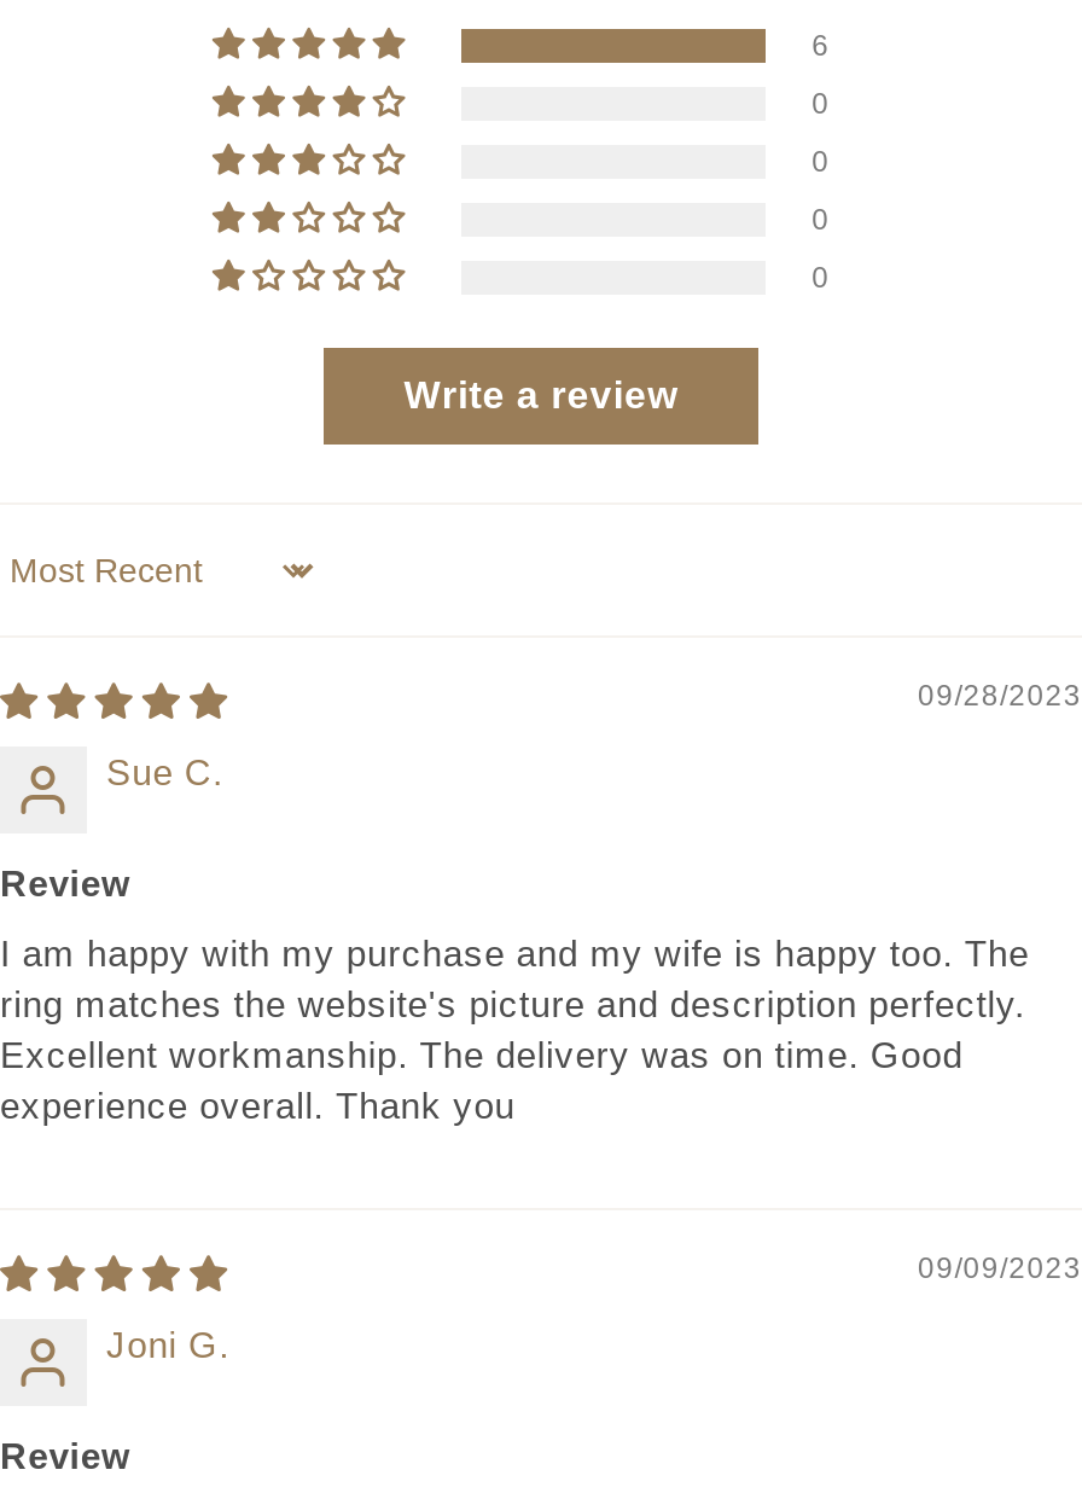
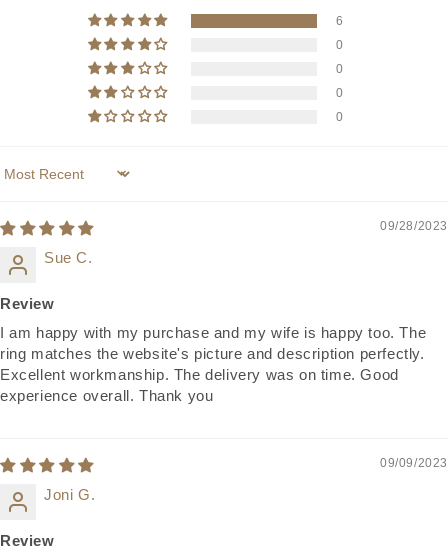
[404,375,678,416] Write a review -> none

